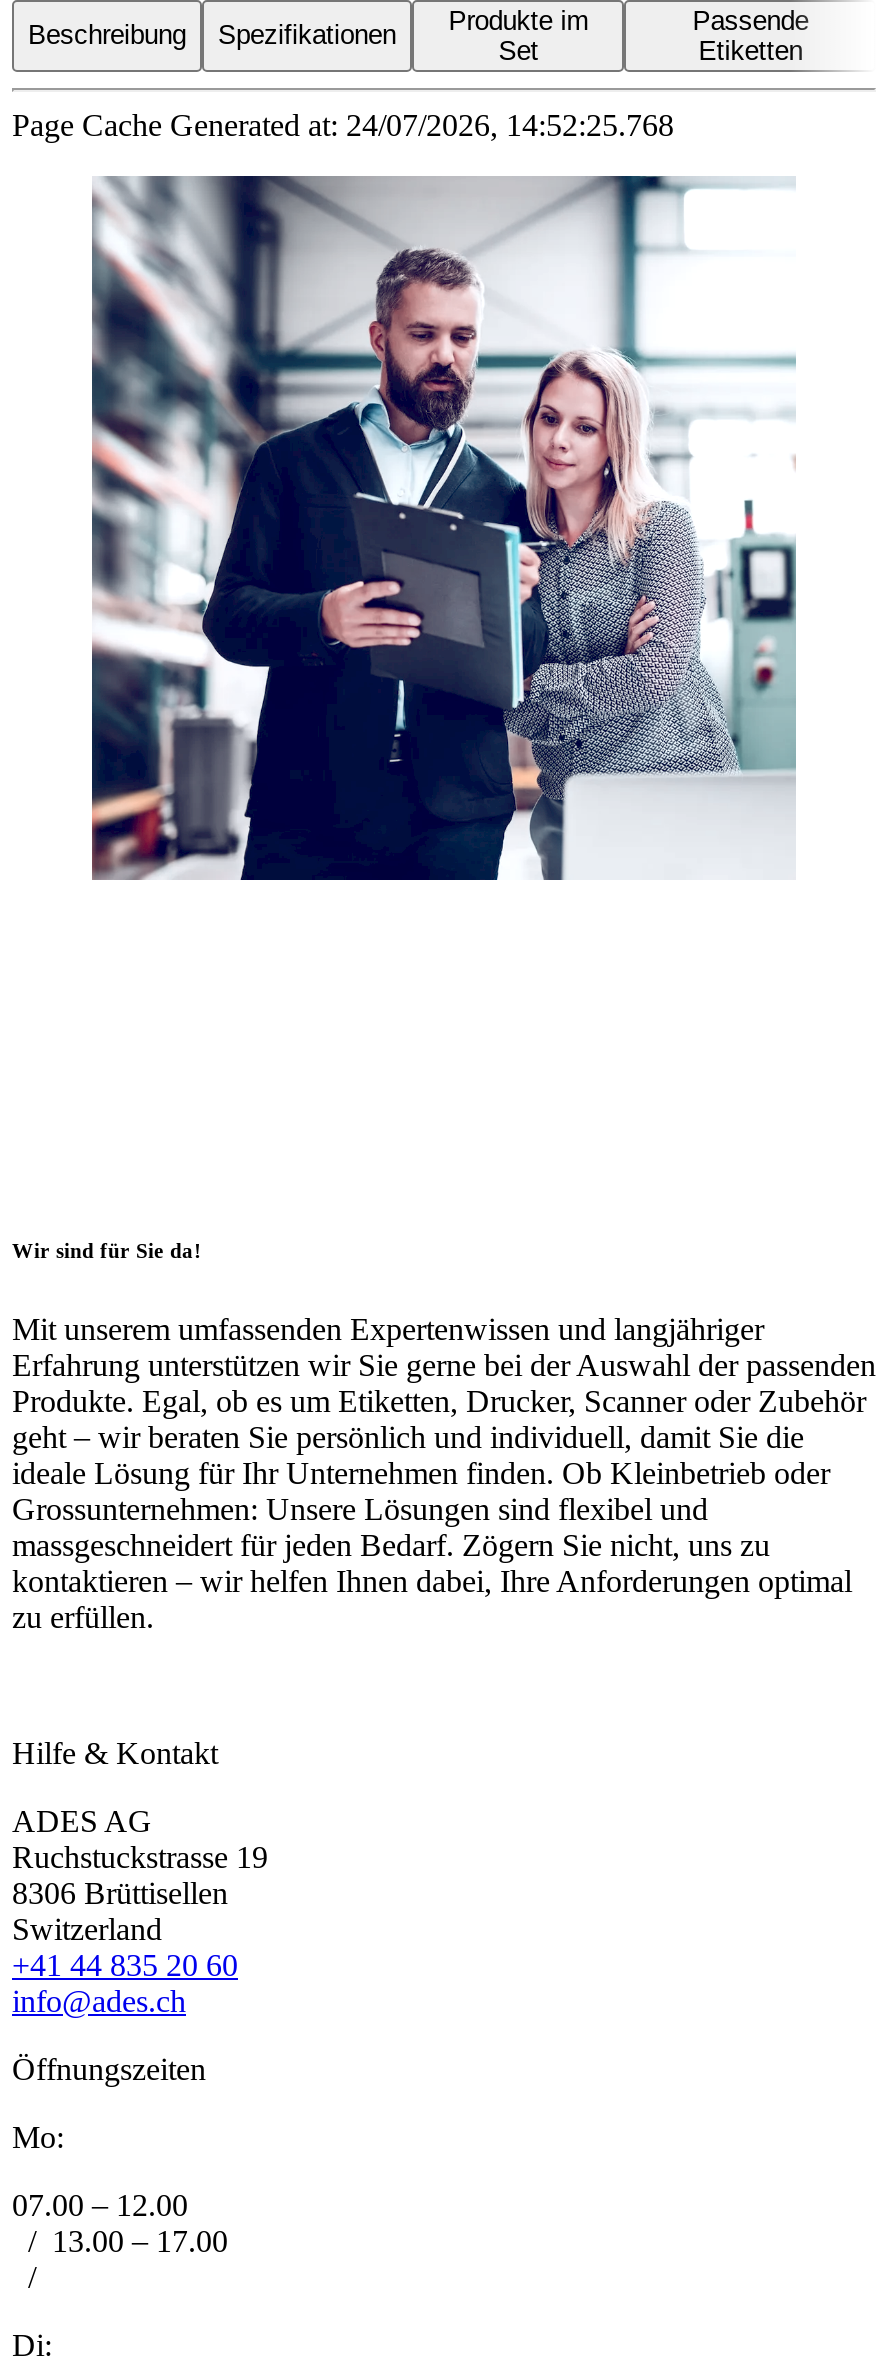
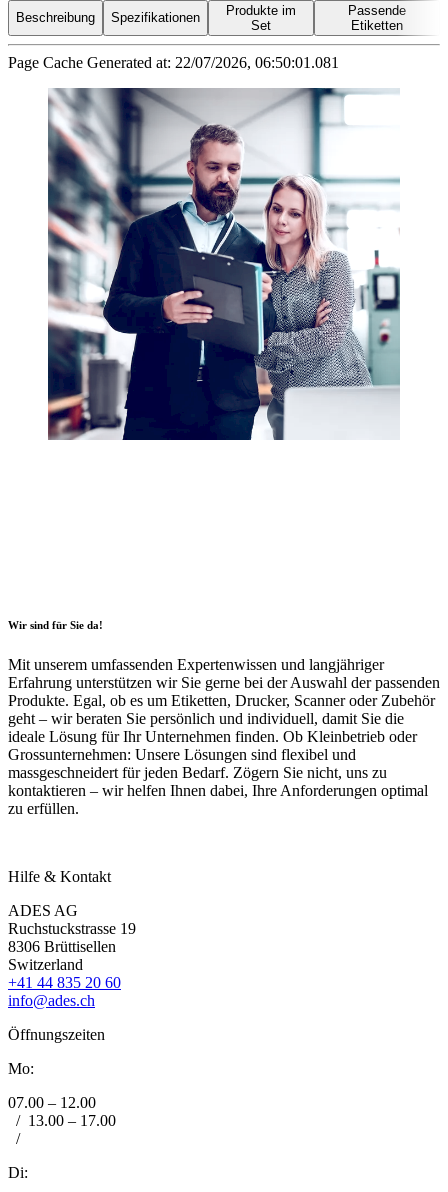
[12,108,674,142] Page Cache Generated at: 24/07/2026, 14:52:25.768 -> [8,54,339,71] Page Cache Generated at: 22/07/2026, 06:50:01.081

